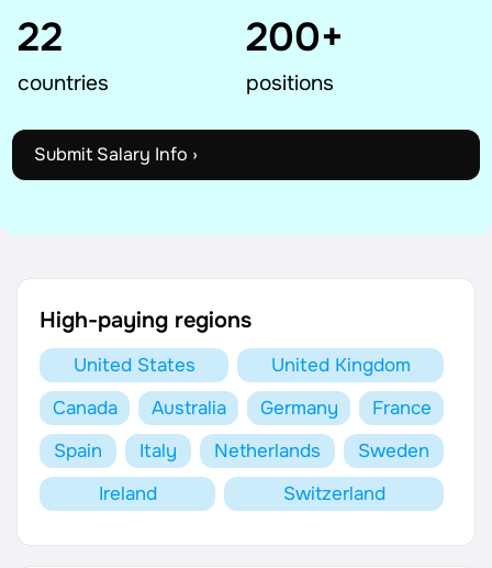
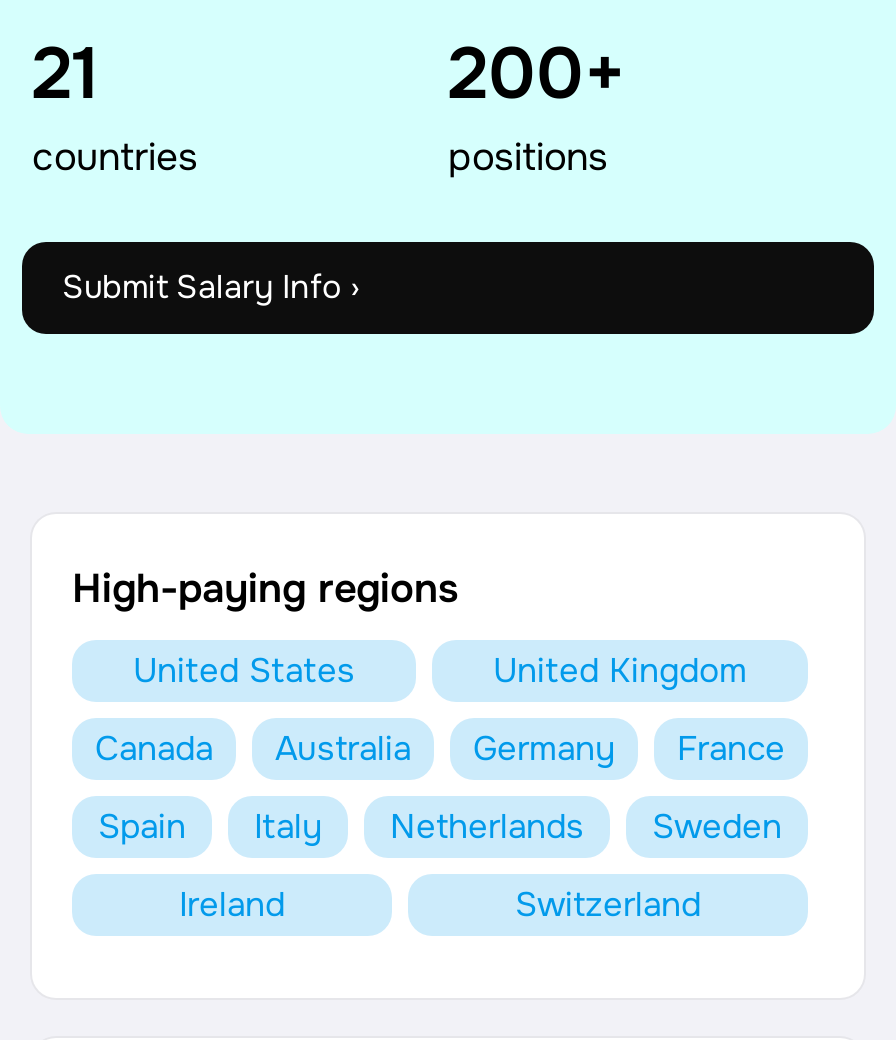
[18,12,63,63] 22 -> [32,28,100,120] 21

